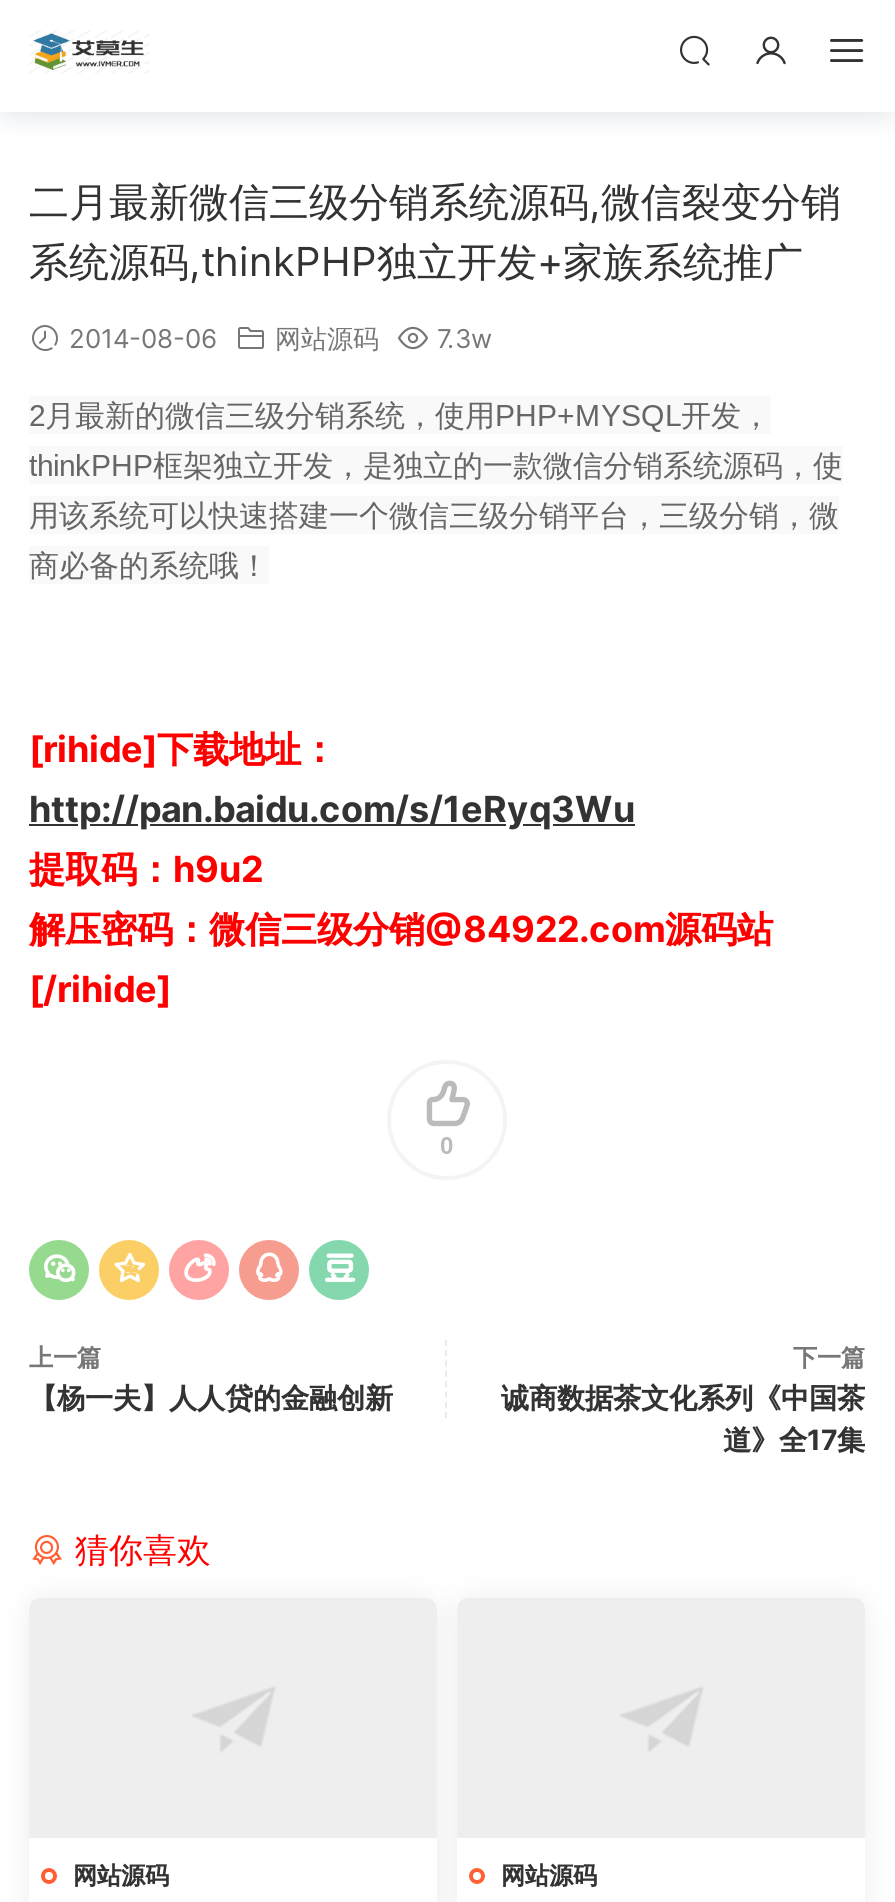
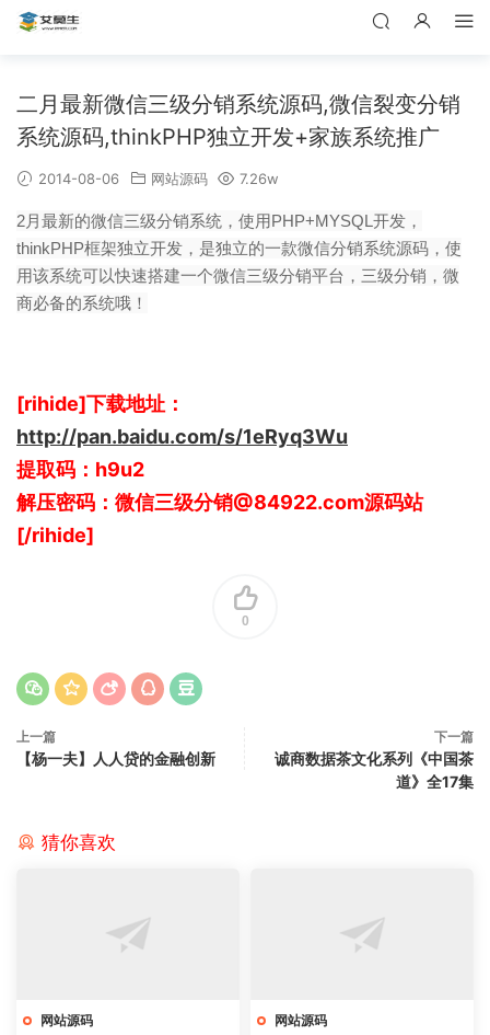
[61,322,493,354] 2014-08-06 网站源码 7.3w -> [34,170,279,187] 2014-08-06 网站源码 7.26w

